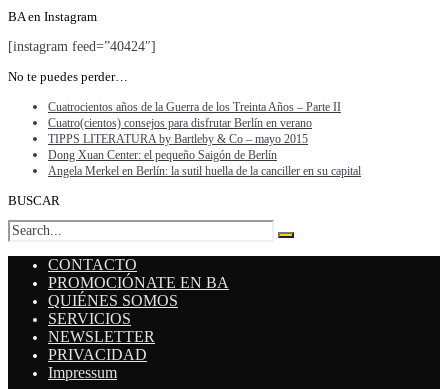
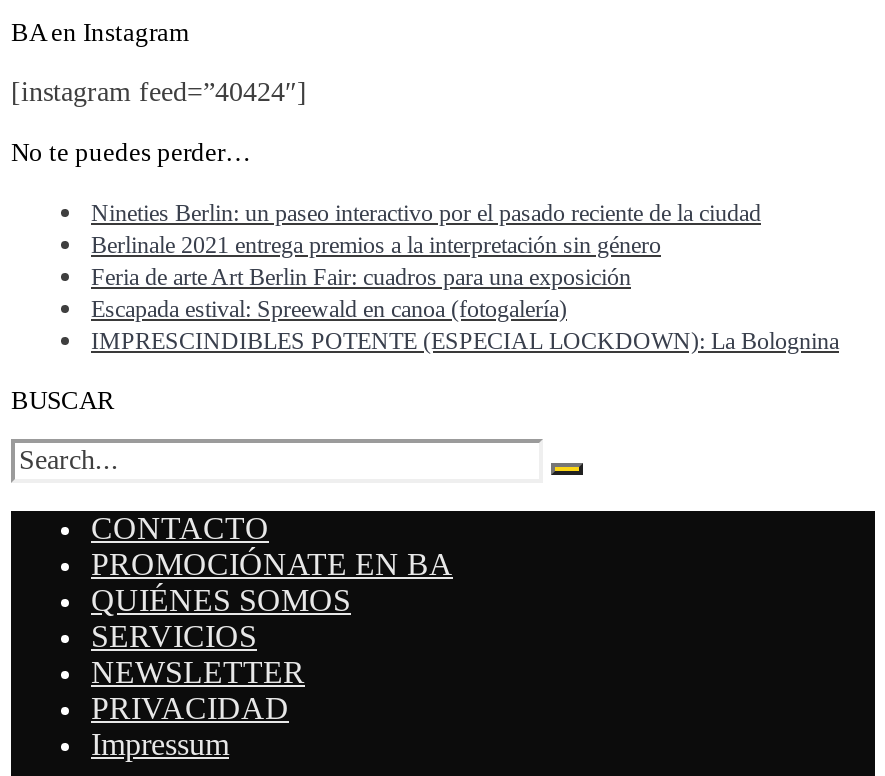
[48,100,361,178] Cuatrocientos años de la Guerra de los Treinta Años – Parte II | Cuatro(cientos) consejos para disfrutar Berlín en verano | TIPPS LITERATURA by Bartleby & Co – mayo 2015 | Dong Xuan Center: el pequeño Saigón de Berlín | Angela Merkel en Berlín: la sutil huella de la canciller en su capital -> [91,199,839,355] Nineties Berlin: un paseo interactivo por el pasado reciente de la ciudad | Berlinale 2021 entrega premios a la interpretación sin género | Feria de arte Art Berlin Fair: cuadros para una exposición | Escapada estival: Spreewald en canoa (fotogalería) | IMPRESCINDIBLES POTENTE (ESPECIAL LOCKDOWN): La Bolognina

